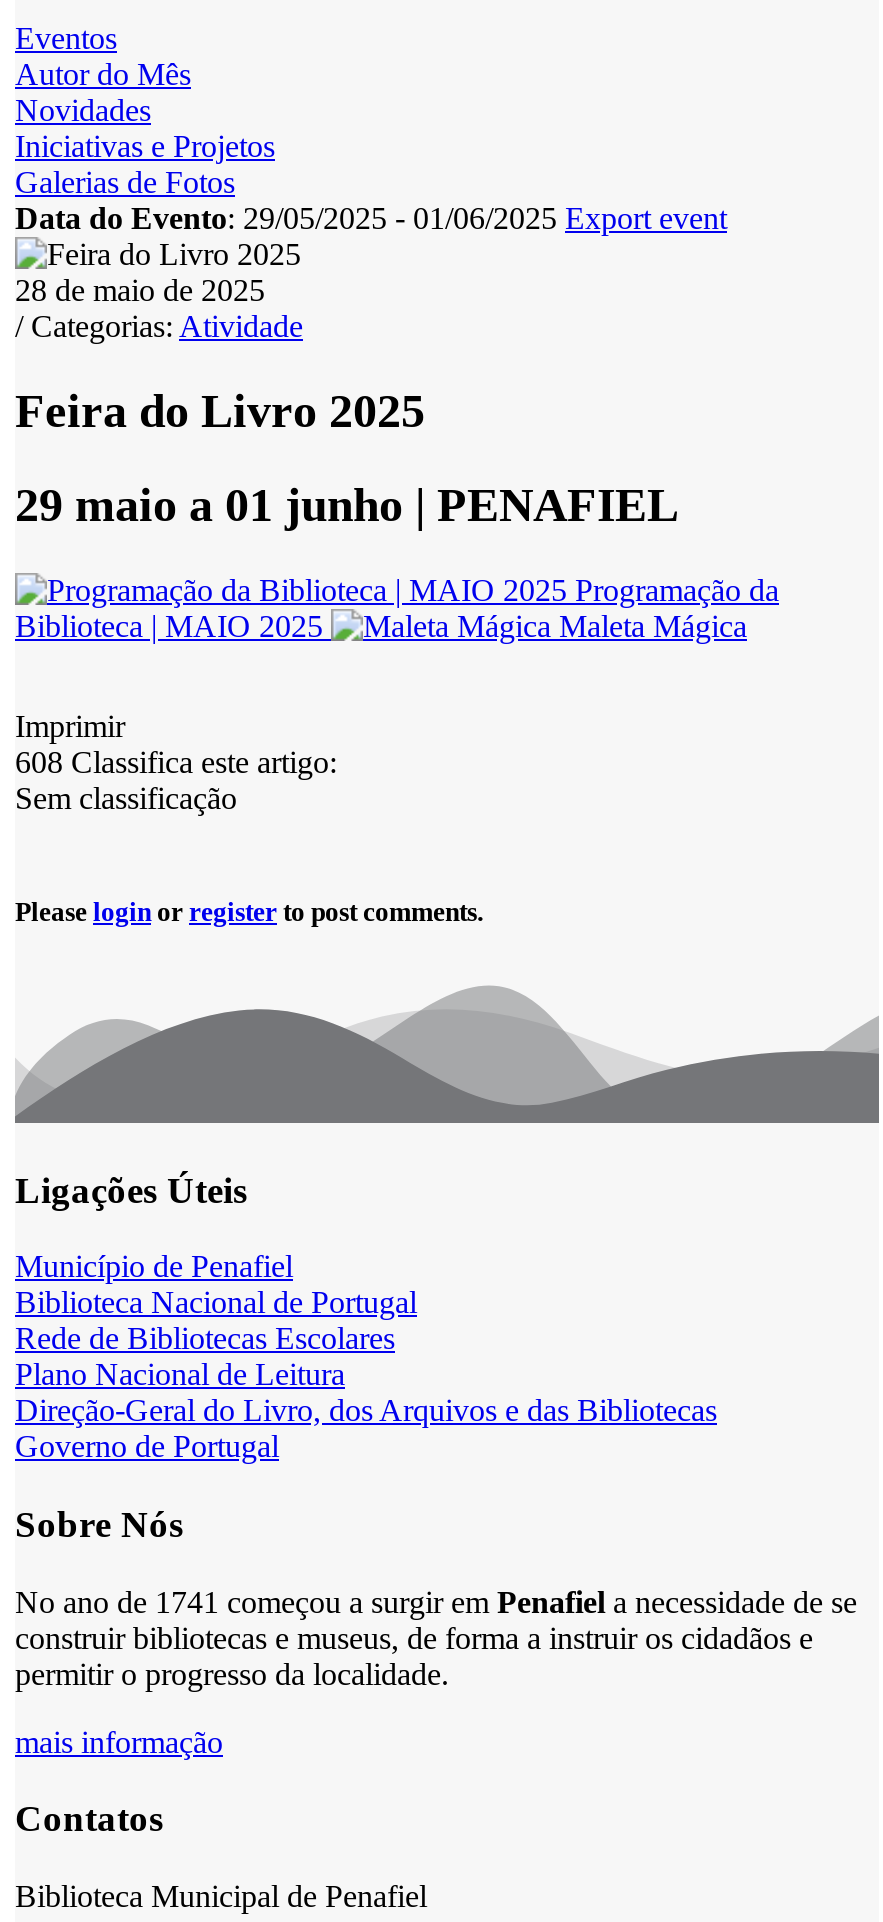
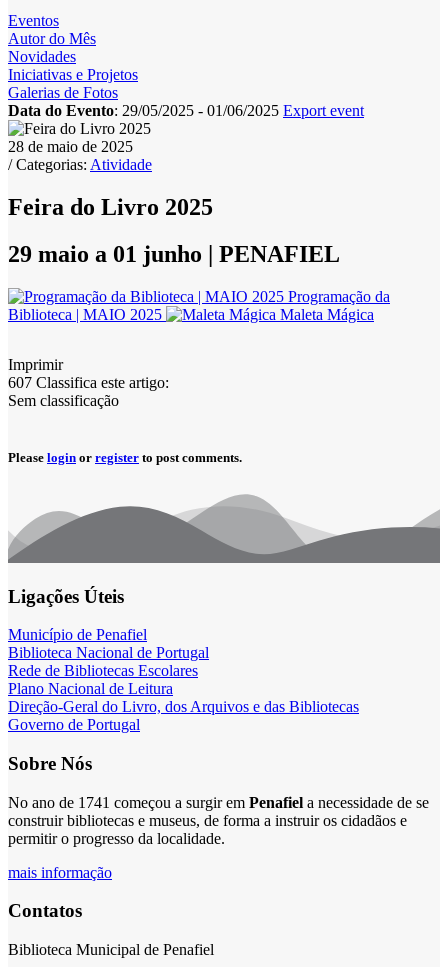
[15,744,337,778] 608 Classifica este artigo: -> [8,373,169,390] 607 Classifica este artigo:

